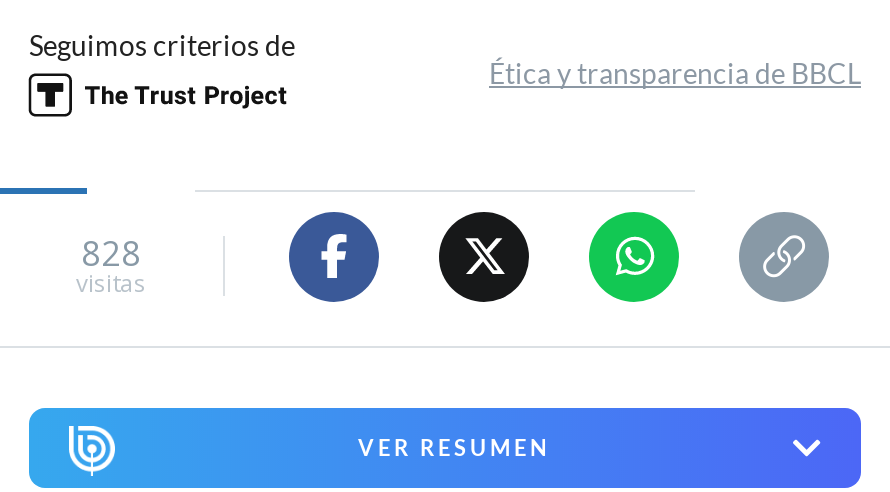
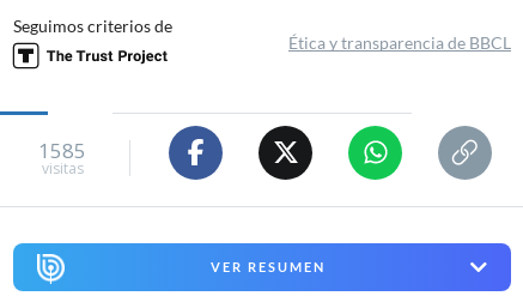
[81,230,141,276] 828 -> [38,137,86,164] 1585

